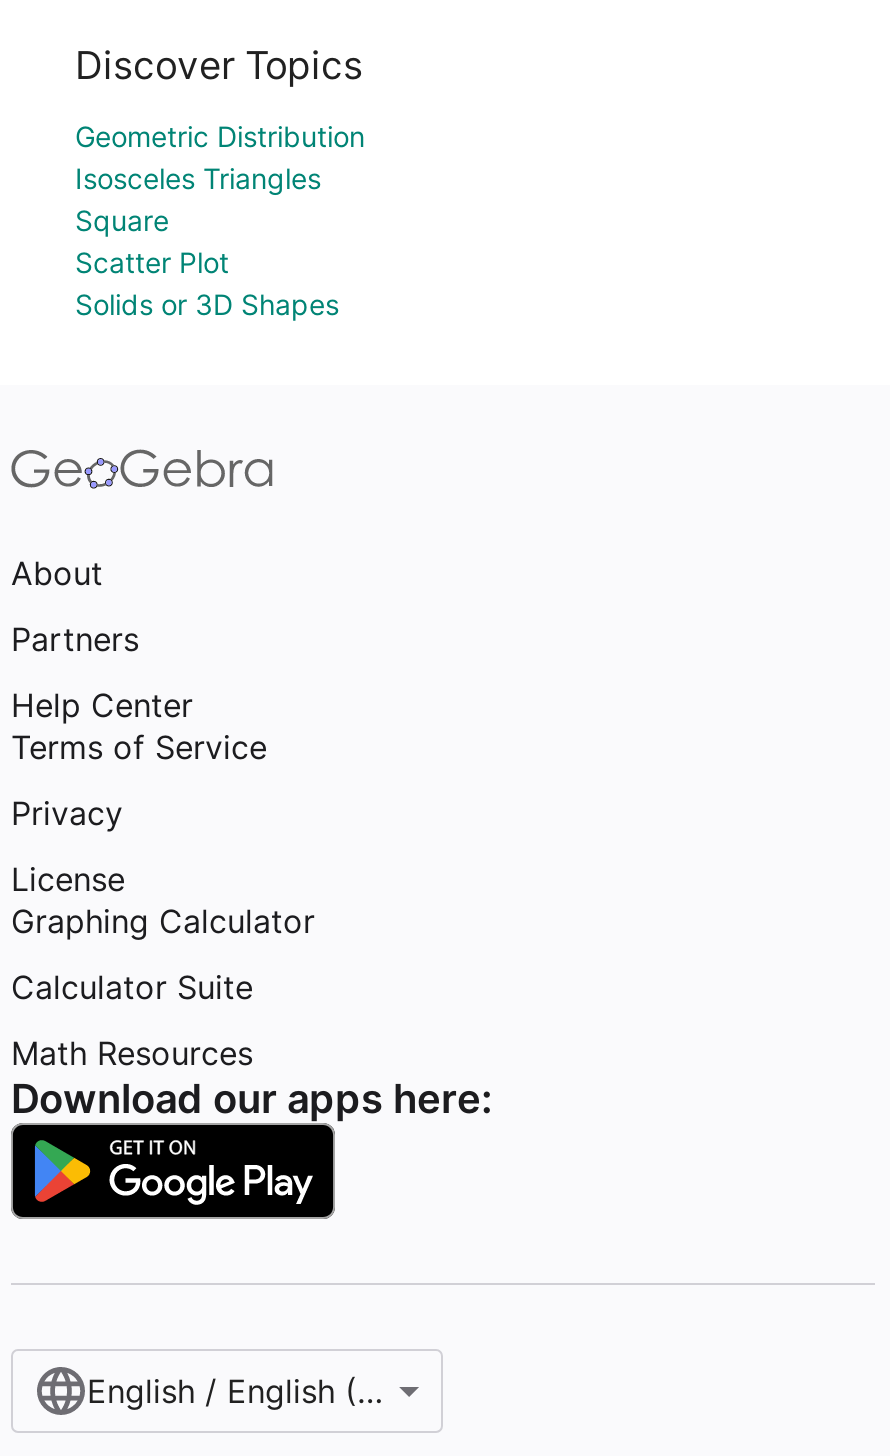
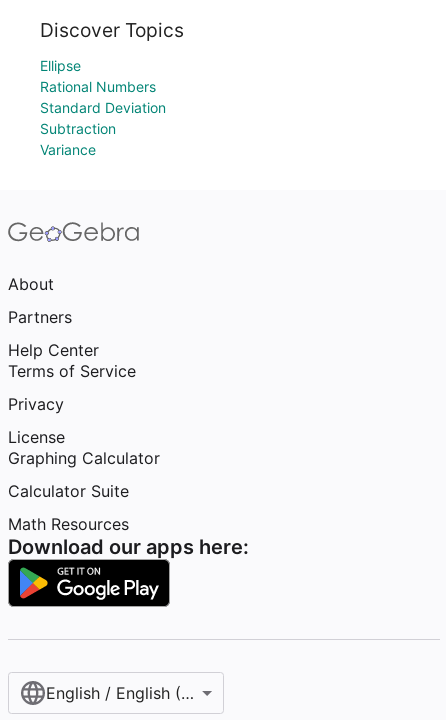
[75,119,365,321] Geometric Distribution | Isosceles Triangles | Square | Scatter Plot | Solids or 3D Shapes -> [40,57,166,158] Ellipse | Rational Numbers | Standard Deviation | Subtraction | Variance

